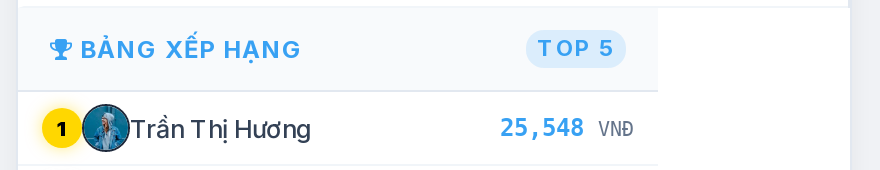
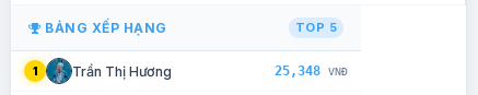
[500,113,634,141] 25,548 VNĐ -> [275,63,348,78] 25,348 VNĐ

